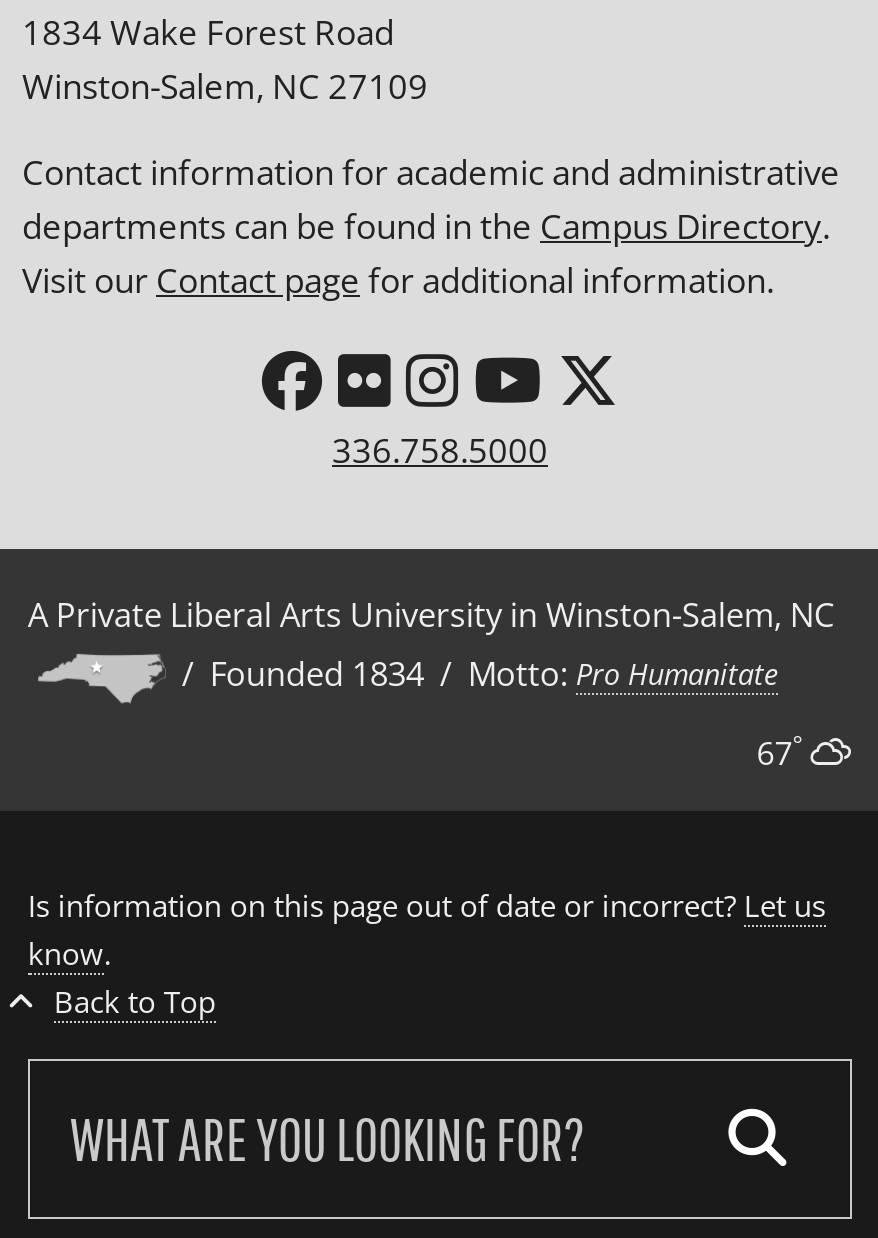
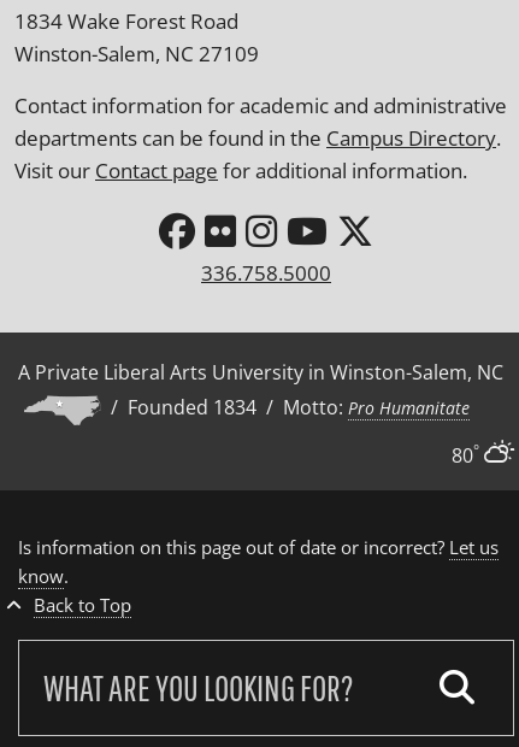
[756,726,802,774] 67° -> [452,439,480,468] 80°

